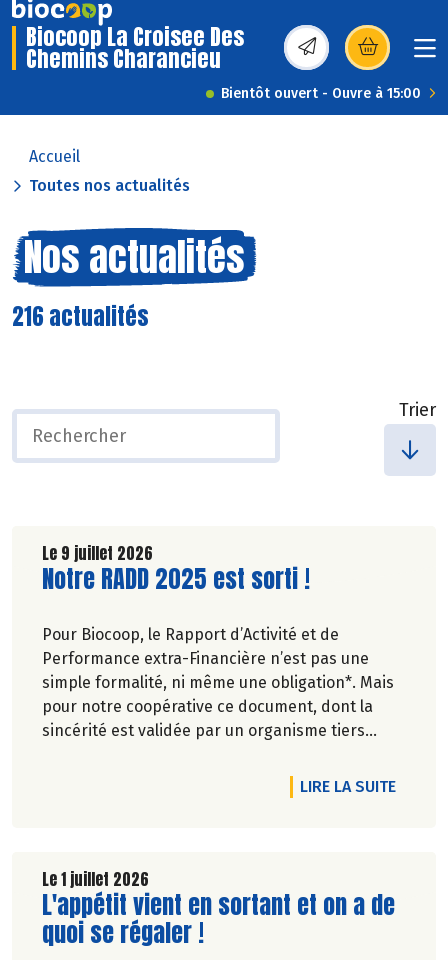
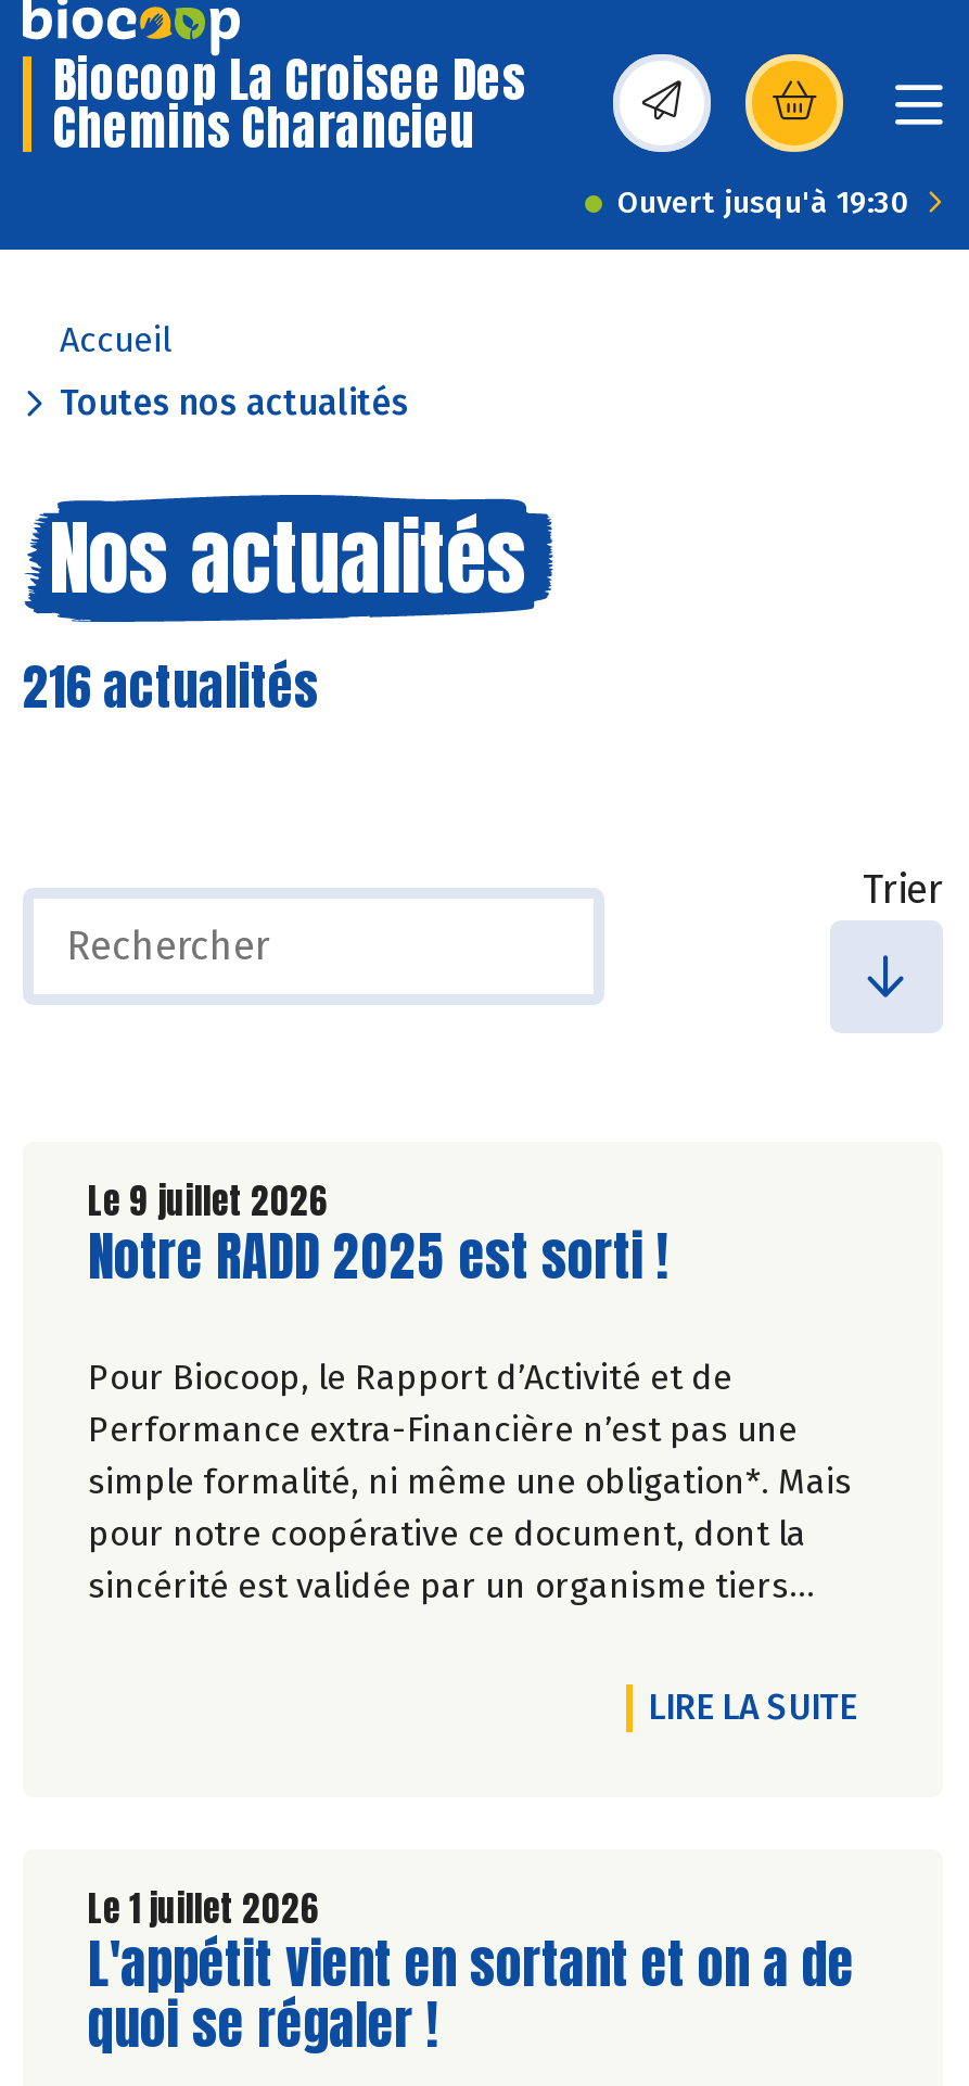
[221,85,421,102] Bientôt ouvert - Ouvre à 15:00 -> [617,185,910,221] Ouvert jusqu'à 19:30

